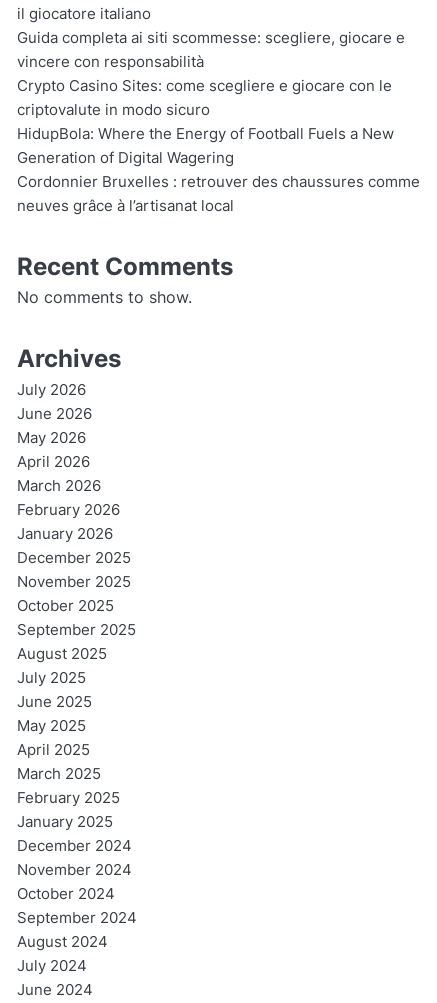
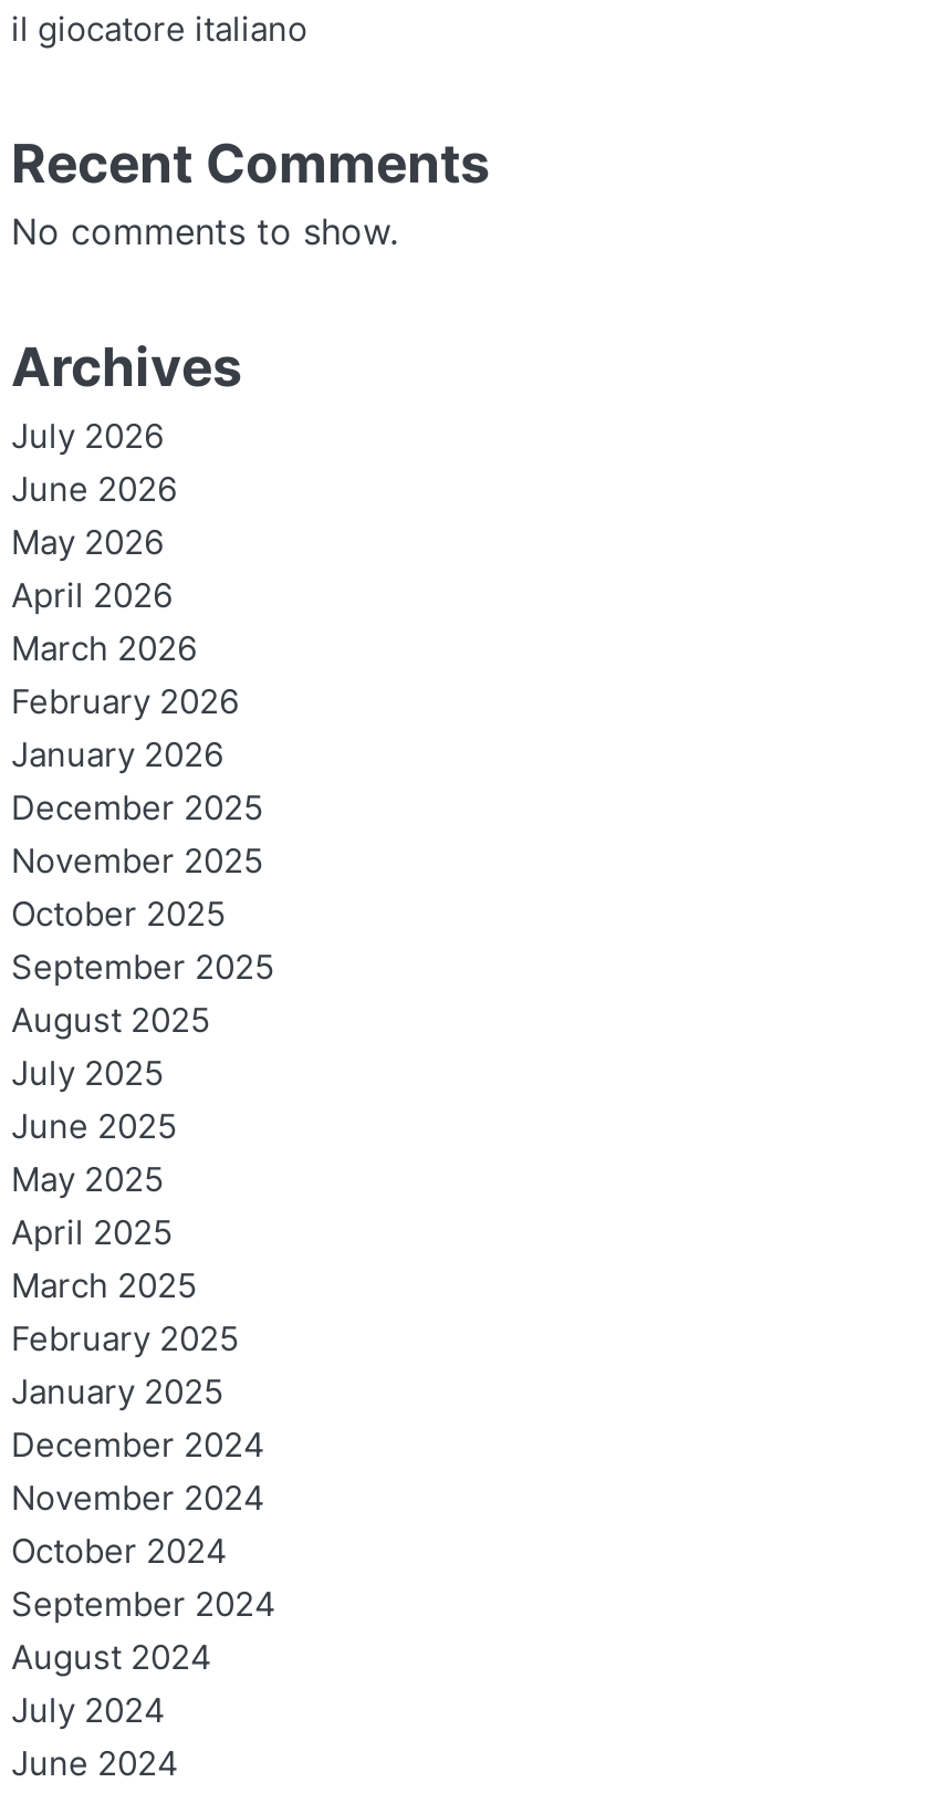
[17,29,420,215] Guida completa ai siti scommesse: scegliere, giocare e | vincere con responsabilità | Crypto Casino Sites: come scegliere e giocare con le | criptovalute in modo sicuro | HidupBola: Where the Energy of Football Fuels a New | Generation of Digital Wagering | Cordonnier Bruxelles : retrouver des chaussures comme | neuves grâce à l’artisanat local -> none

